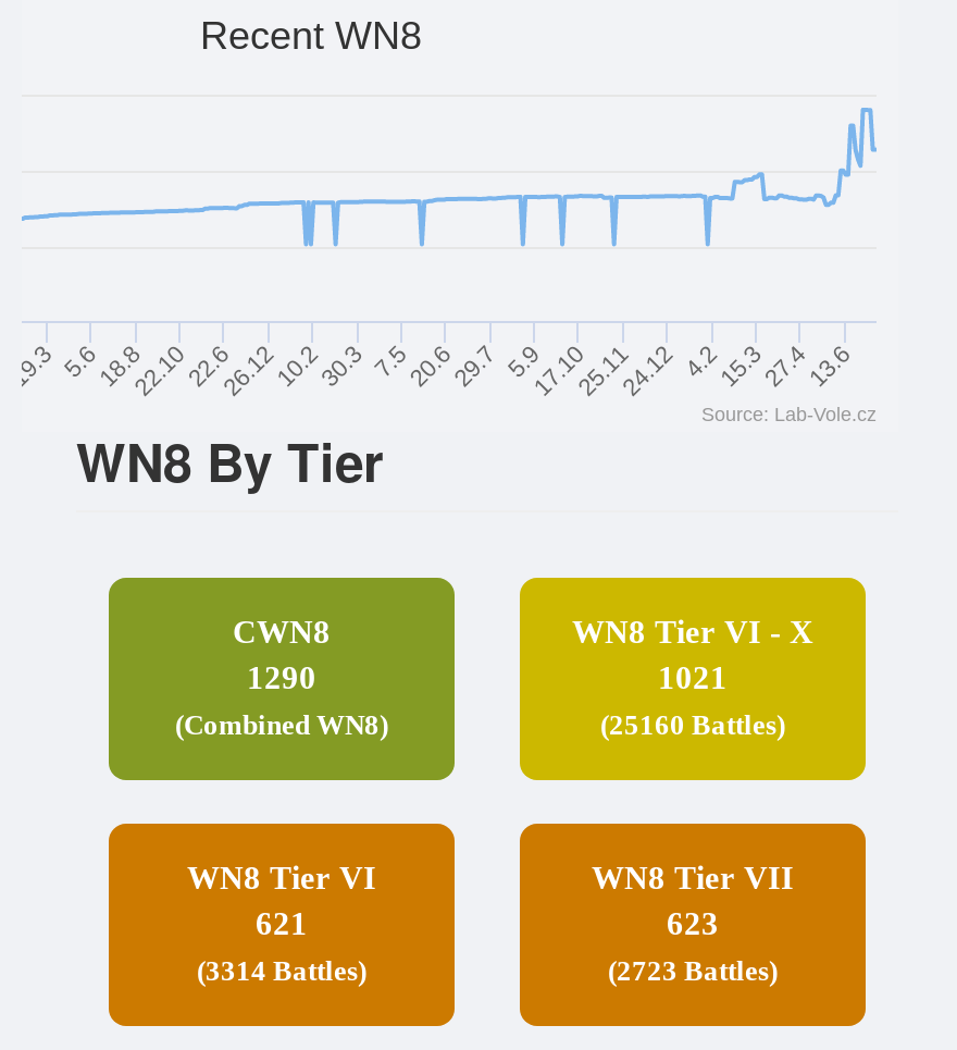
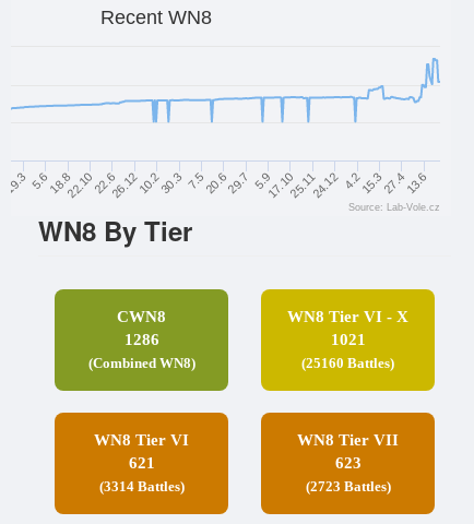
[247,661,316,696] 1290 -> [124,331,159,348] 1286

